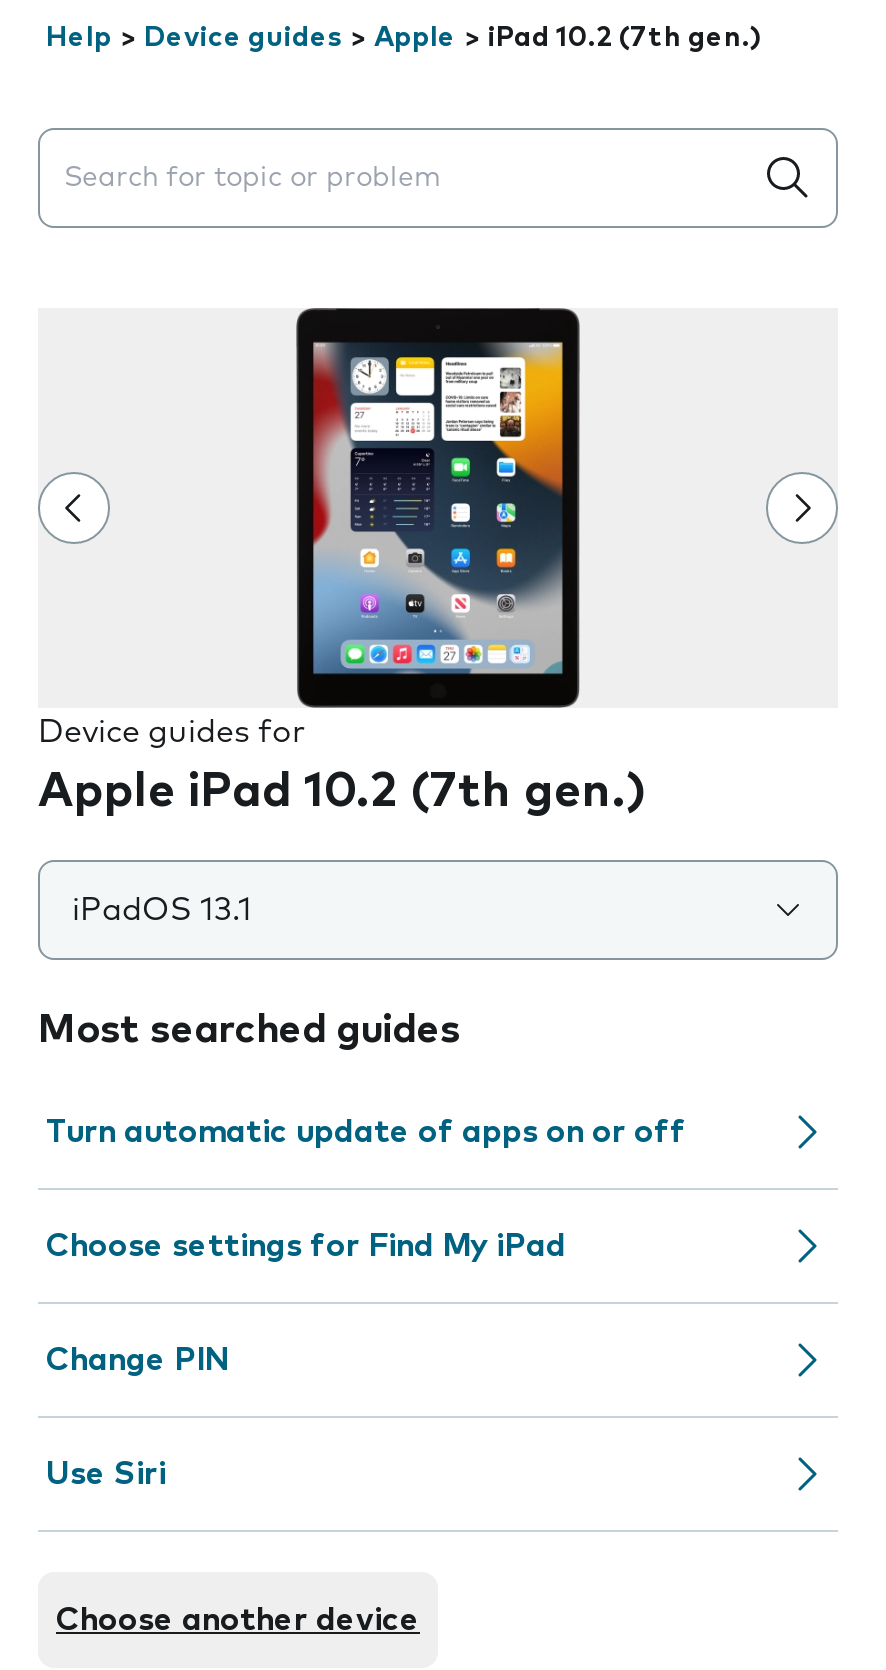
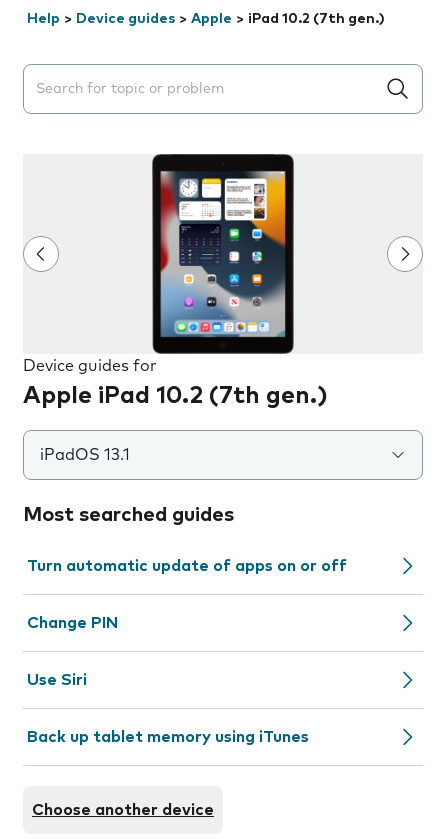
[46,1230,566,1262] Choose settings for Find My iPad -> none
moved [46,1344,228,1490] -> [27,615,118,688]: Change PIN | Use Siri
none -> [27,729,309,745] Back up tablet memory using iTunes

